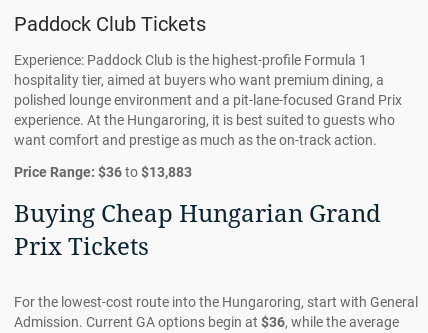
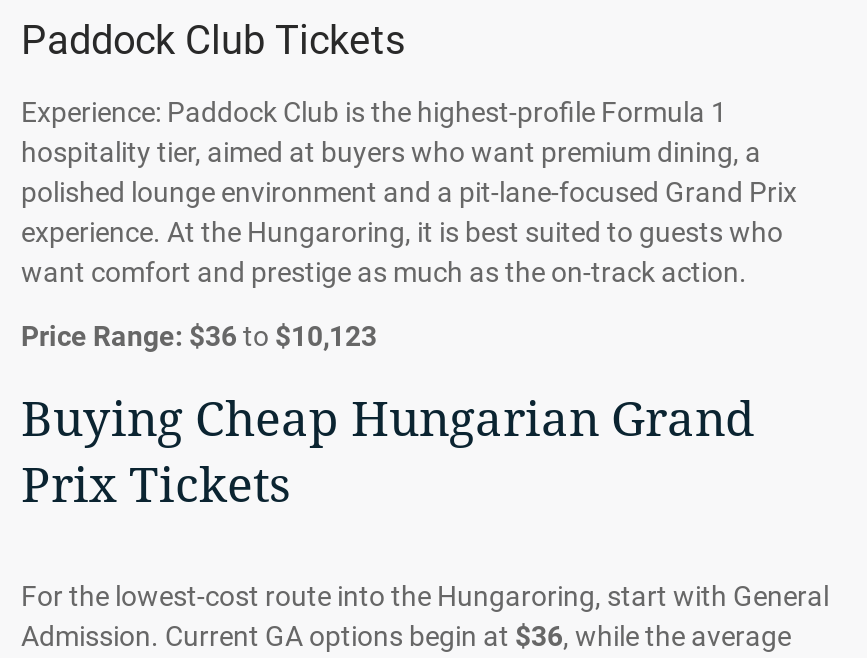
[14,164,192,180] Price Range: $36 to $13,883 -> [21,320,377,352] Price Range: $36 to $10,123

